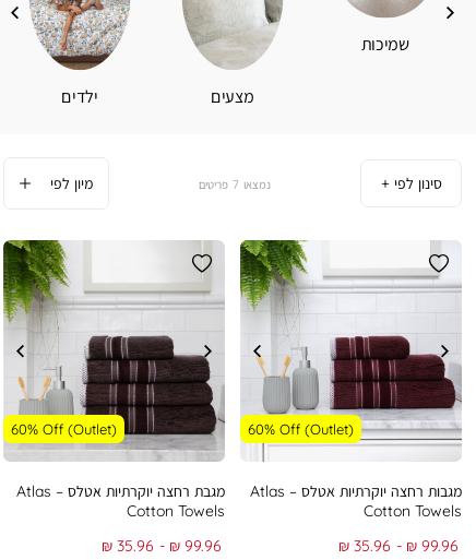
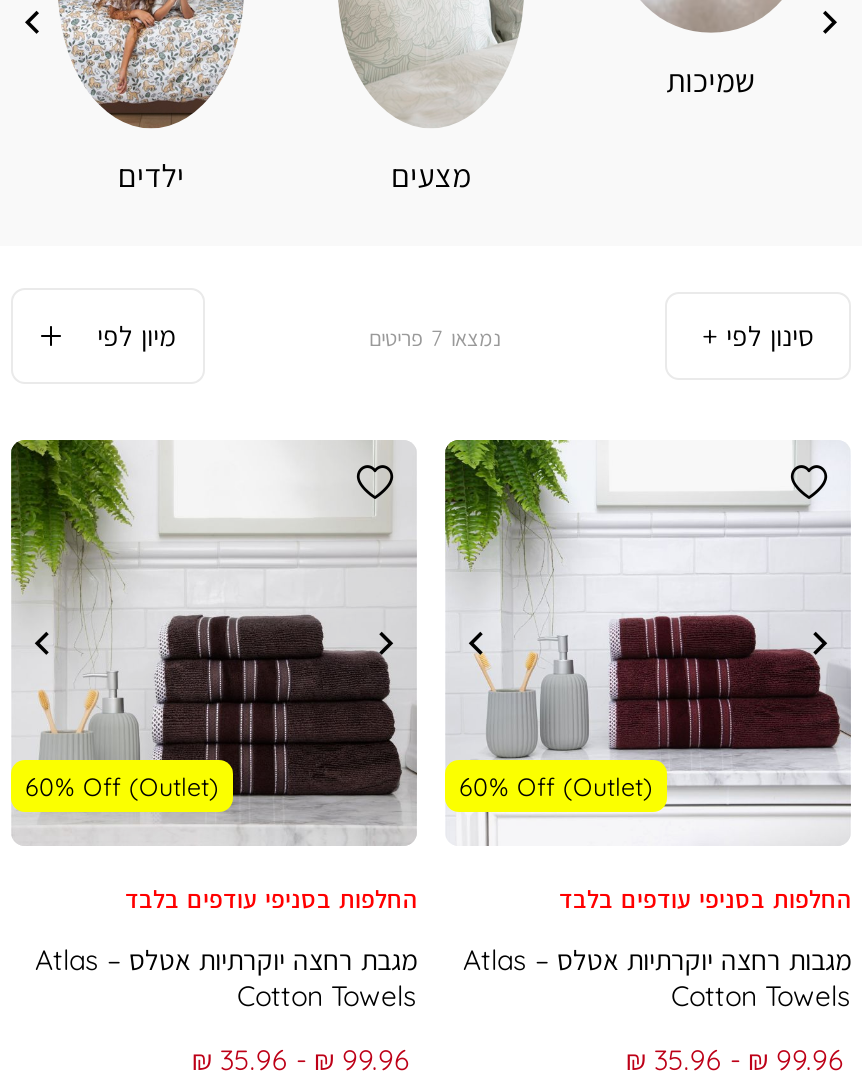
none -> [125,881,417,913] החלפות בסניפי עודפים בלבד
none -> [559,881,851,913] החלפות בסניפי עודפים בלבד

